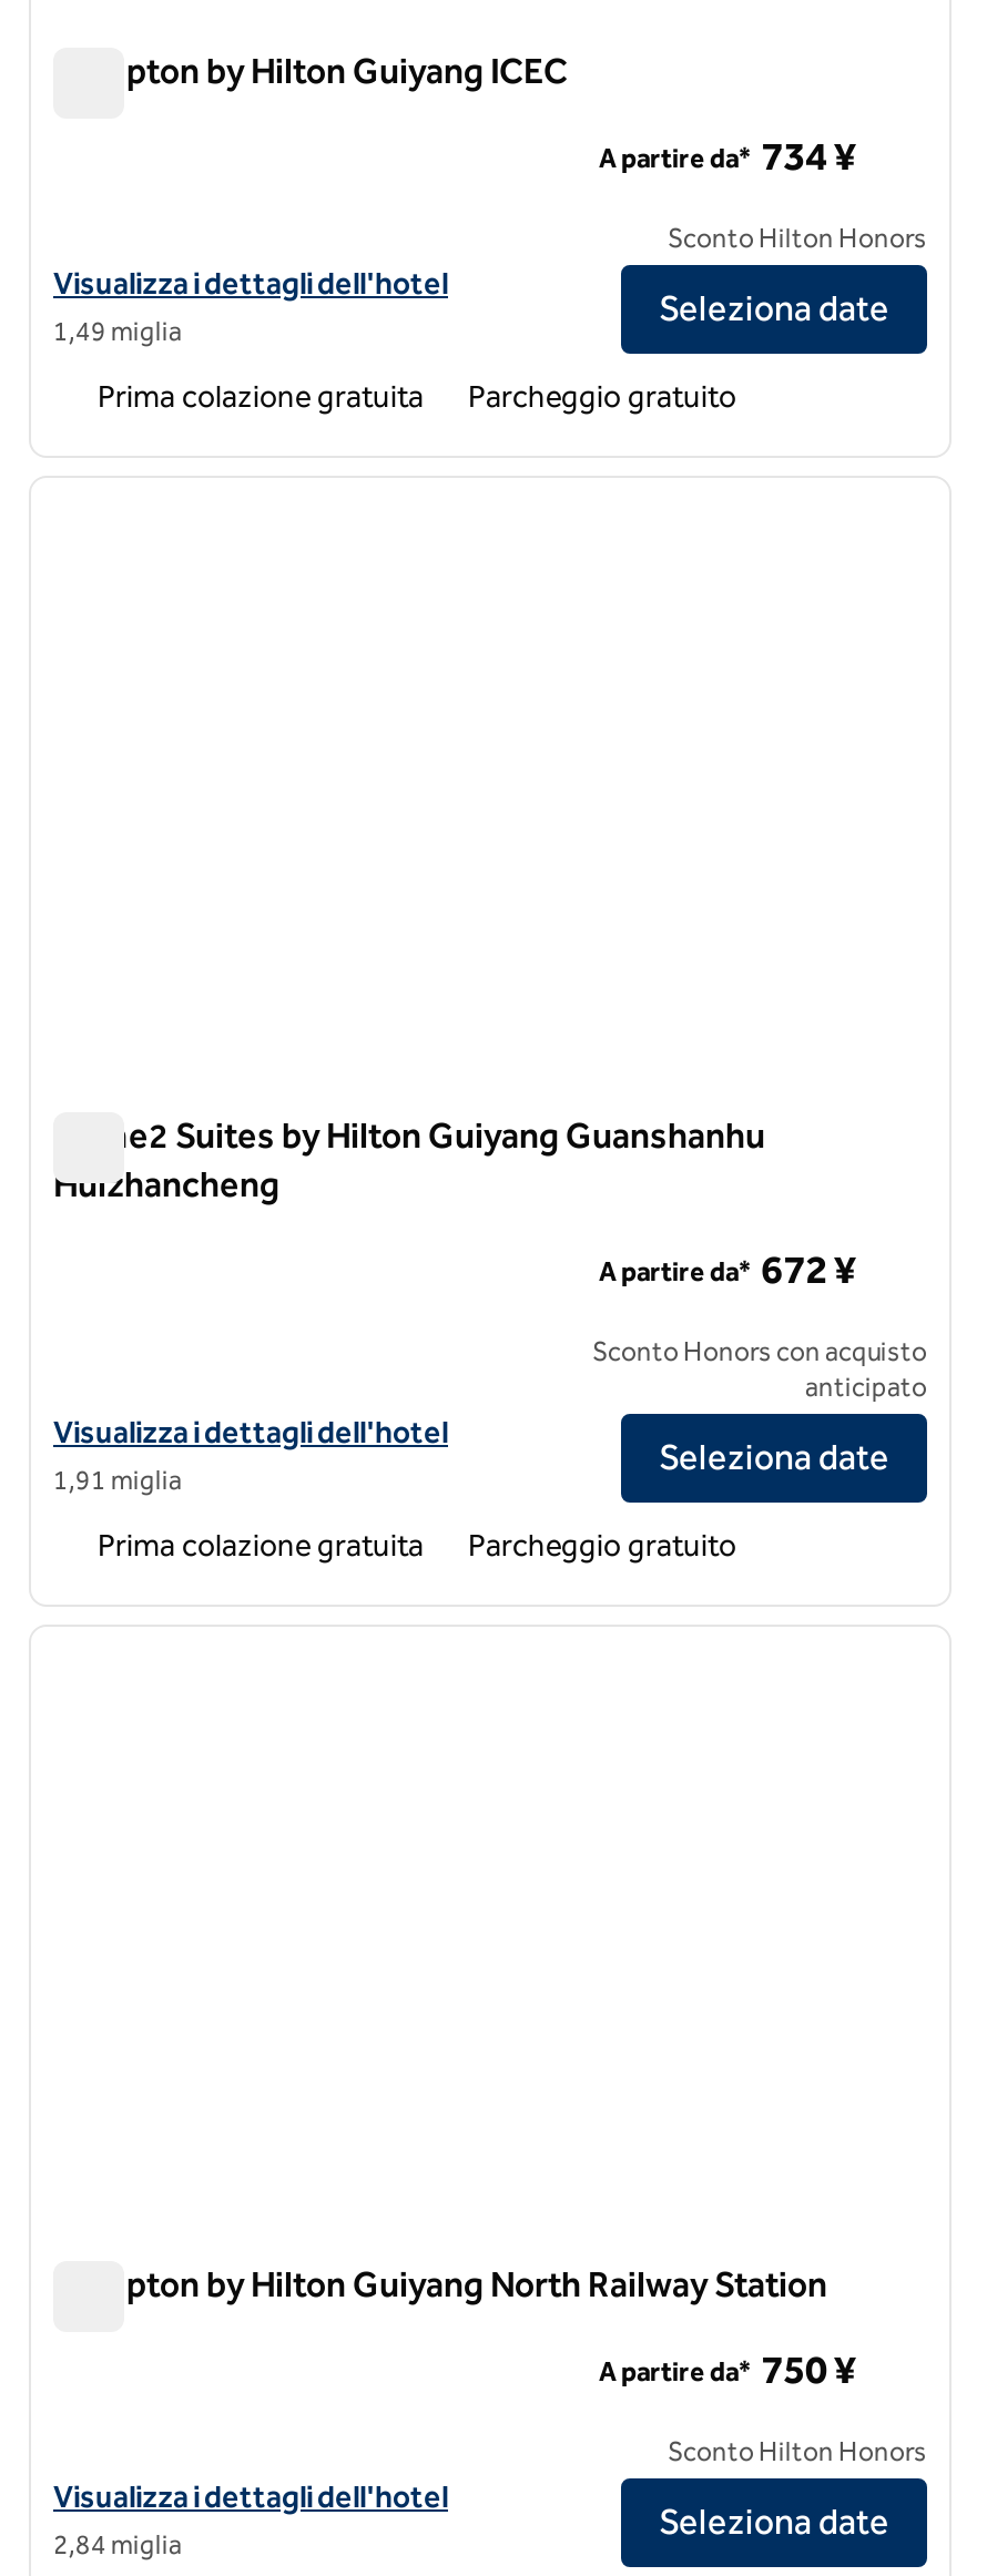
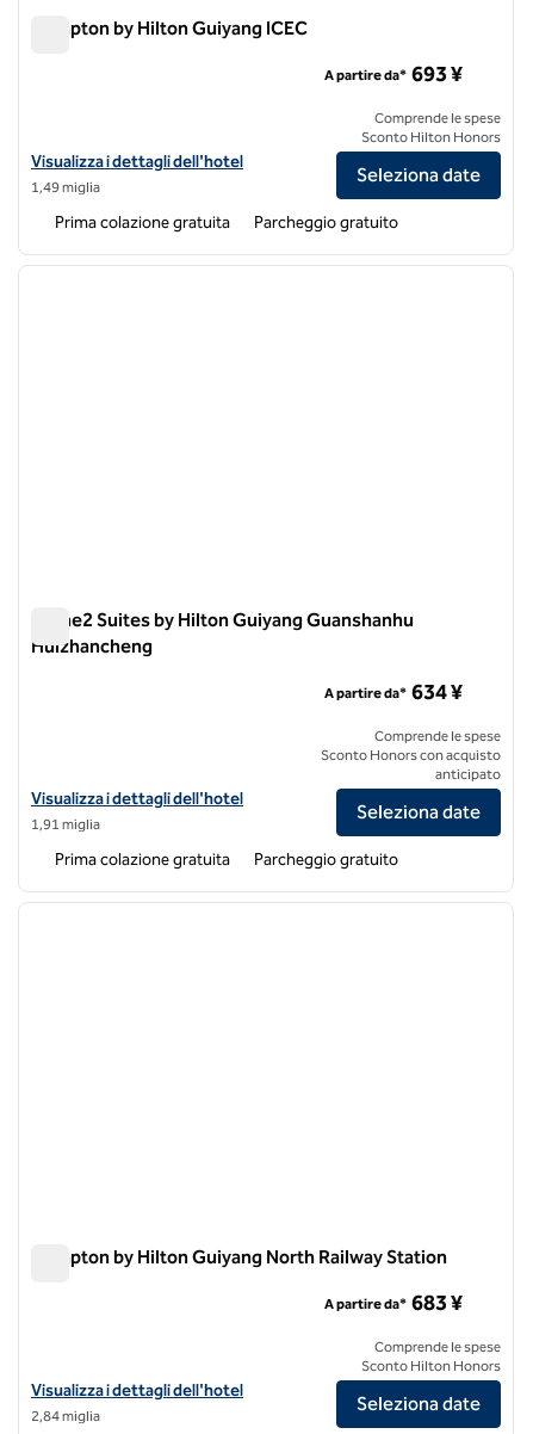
[599,133,856,182] A partire da* 734 ¥ -> [324,61,501,126] A partire da* 693 ¥ | Comprende le spese
[599,1246,856,1295] A partire da* 672 ¥ -> [324,679,501,744] A partire da* 634 ¥ | Comprende le spese
[599,2346,856,2395] A partire da* 750 ¥ -> [324,1290,501,1355] A partire da* 683 ¥ | Comprende le spese

